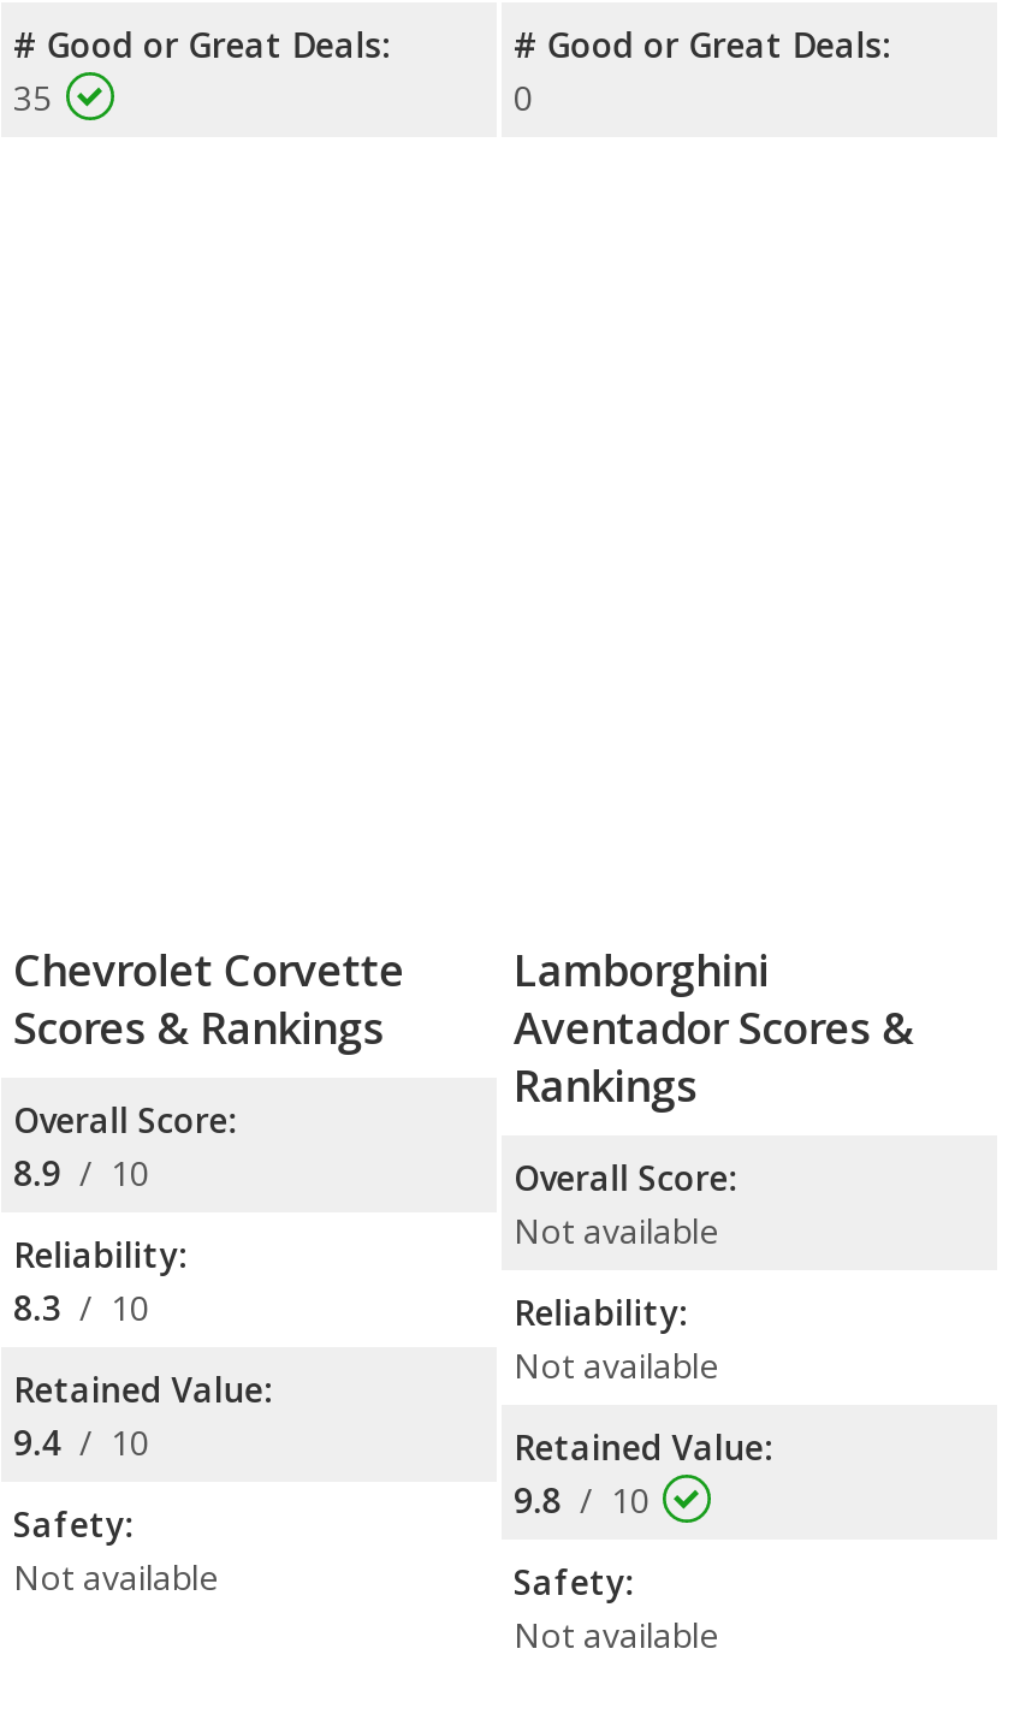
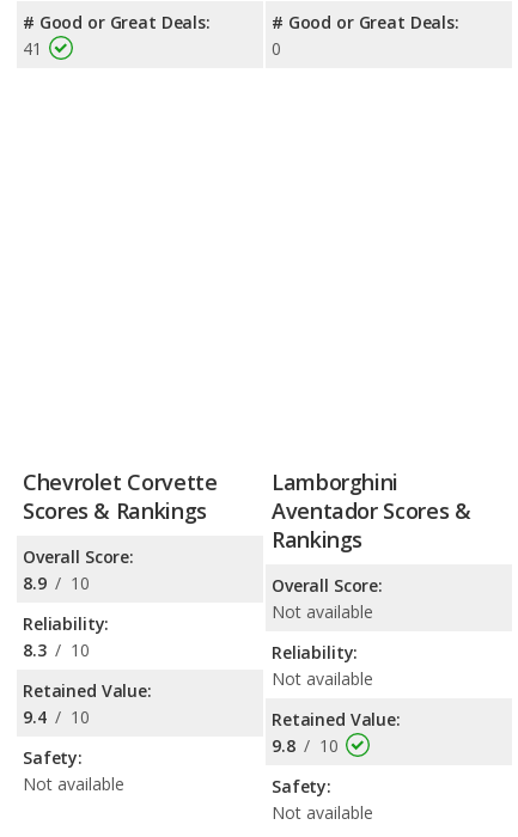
[13,76,52,121] 35 -> [23,38,42,60] 41

